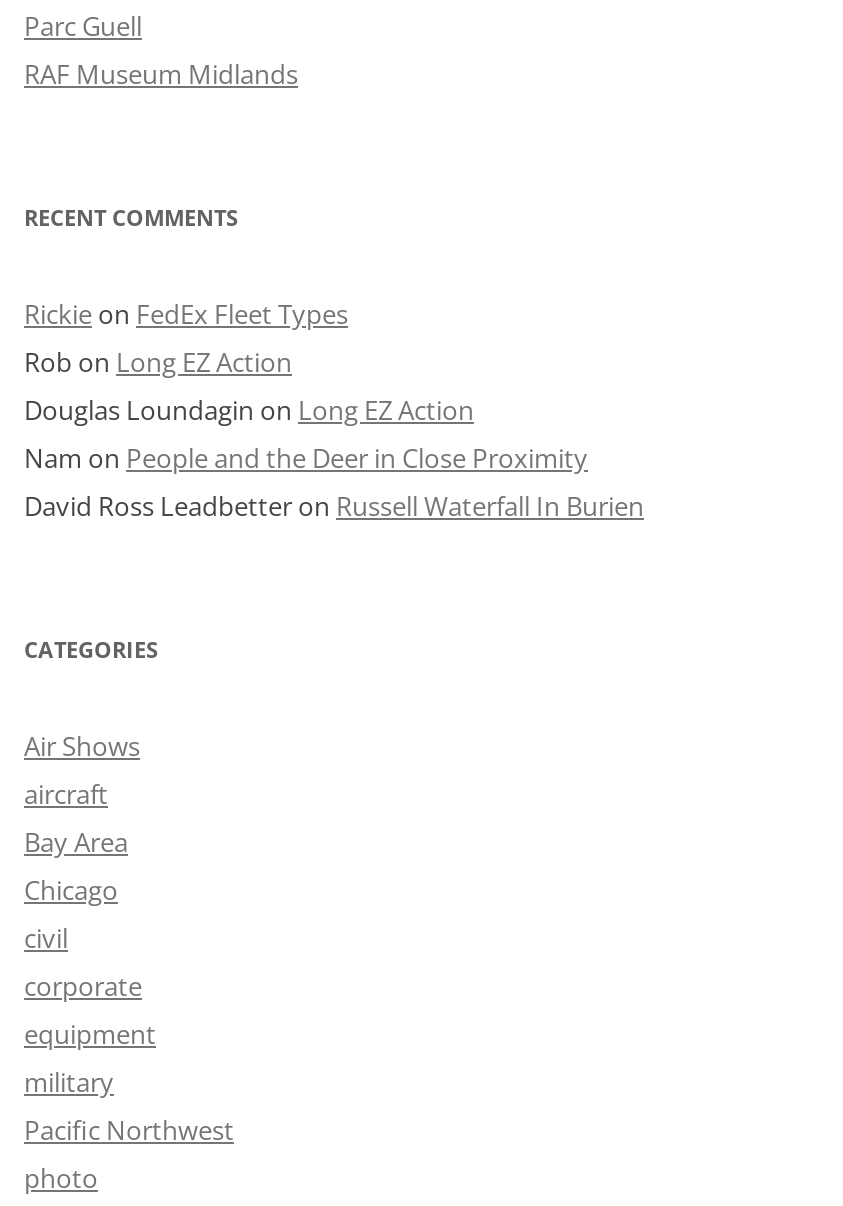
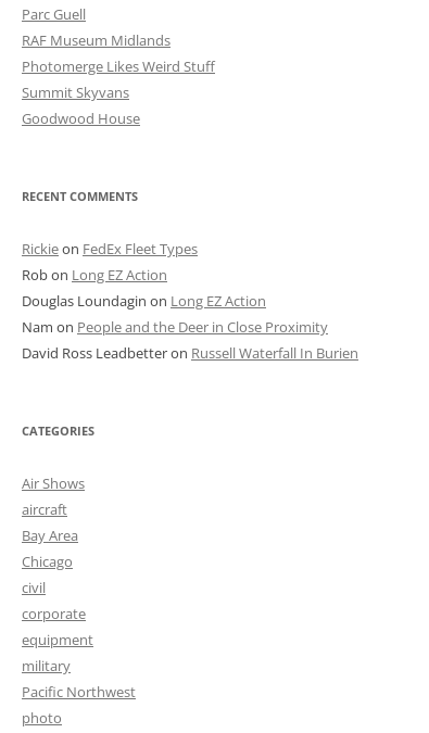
none -> [22,57,215,128] Photomerge Likes Weird Stuff | Summit Skyvans | Goodwood House

